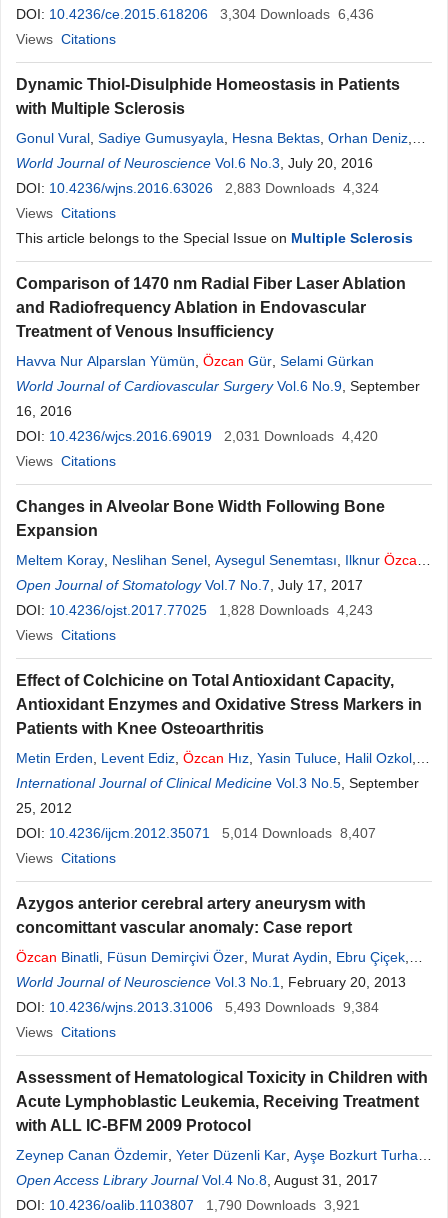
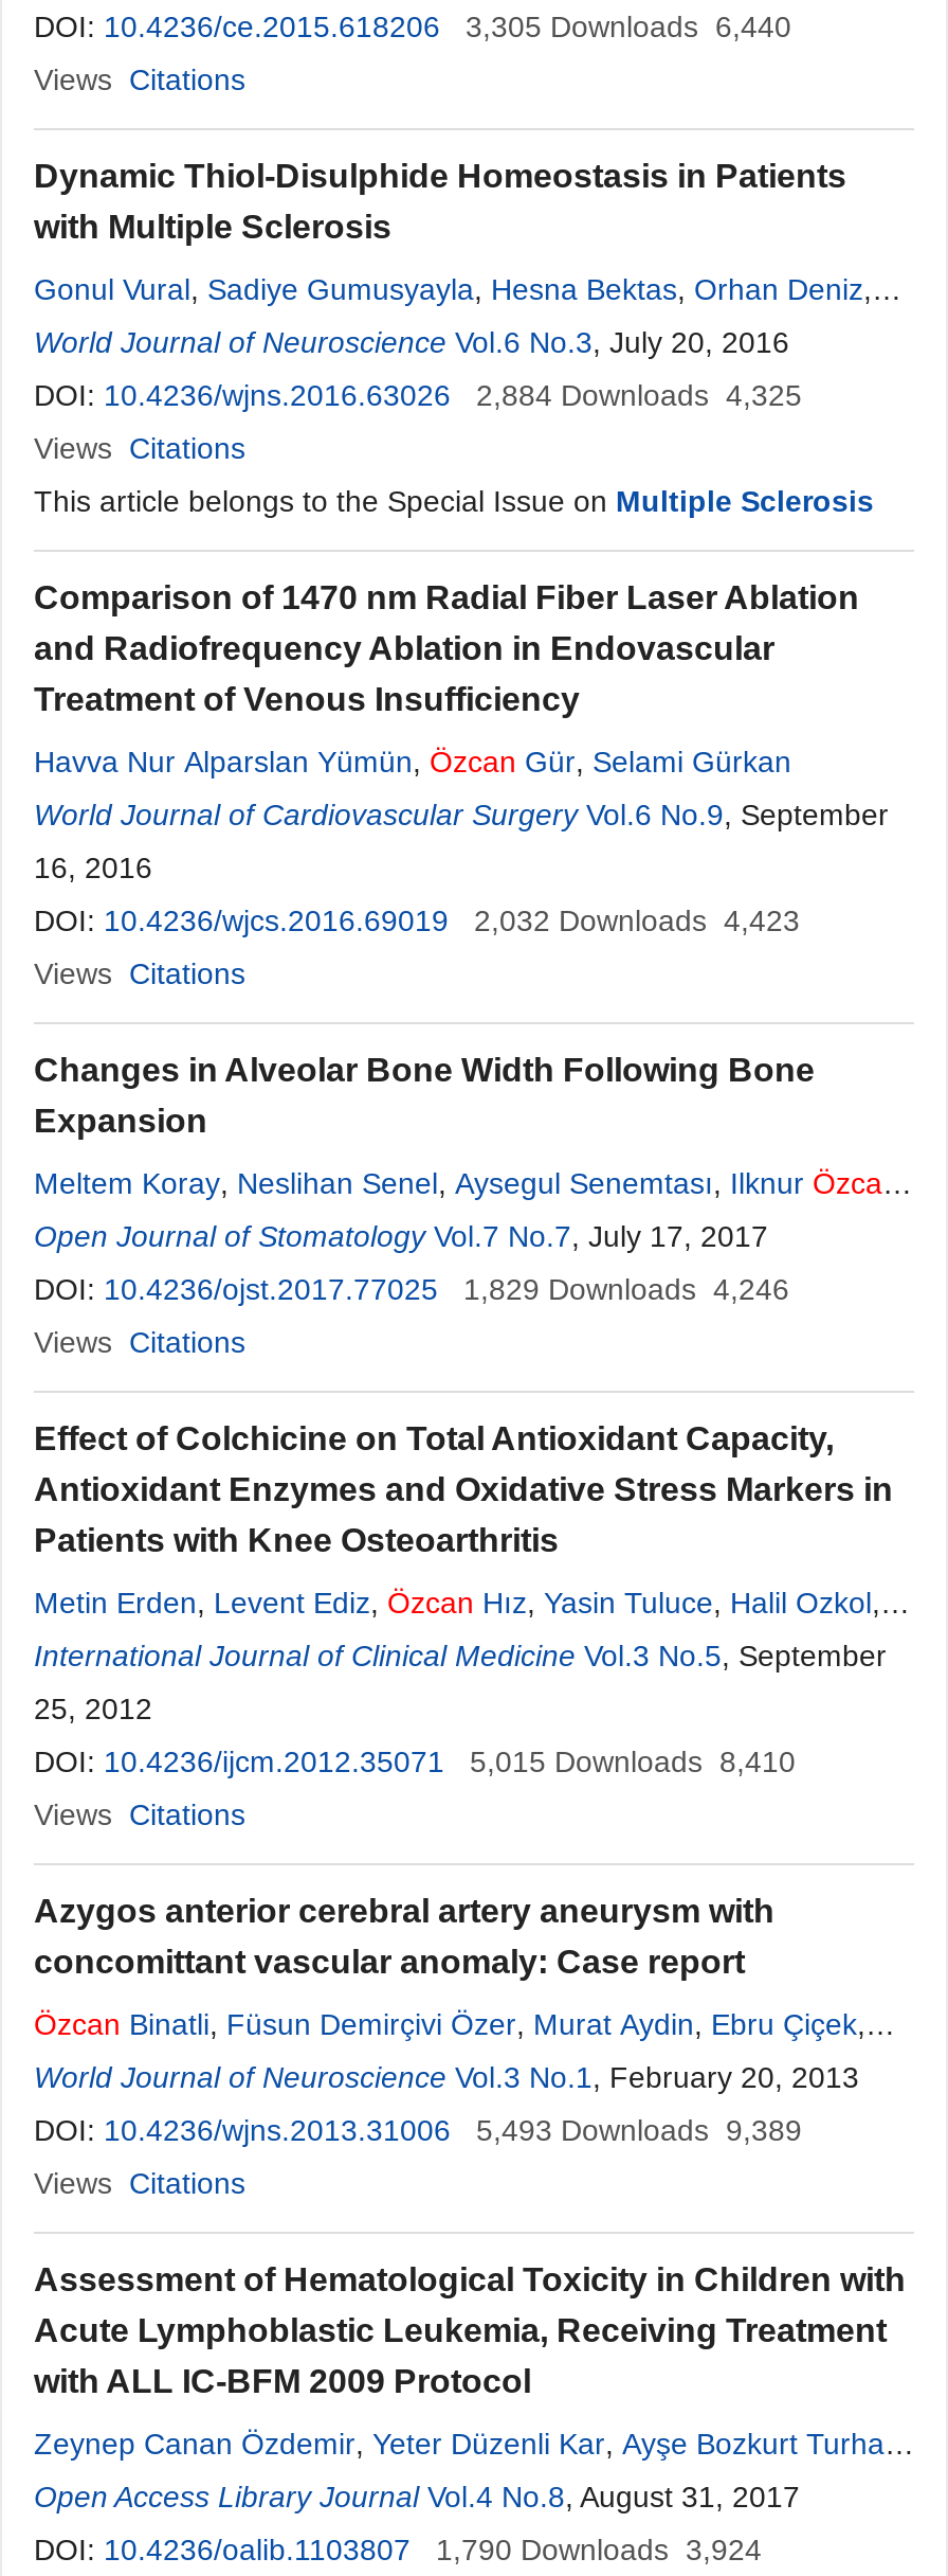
[16,6,374,22] DOI: 10.4236/ce.2015.618206 3,304 Downloads 6,436 -> [34,10,791,43] DOI: 10.4236/ce.2015.618206 3,305 Downloads 6,440
[16,180,379,196] DOI: 10.4236/wjns.2016.63026 2,883 Downloads 4,324 -> [34,378,802,412] DOI: 10.4236/wjns.2016.63026 2,884 Downloads 4,325
[16,428,378,444] DOI: 10.4236/wjcs.2016.69019 2,031 Downloads 4,420 -> [34,904,800,937] DOI: 10.4236/wjcs.2016.69019 2,032 Downloads 4,423
[16,602,373,618] DOI: 10.4236/ojst.2017.77025 1,828 Downloads 4,243 -> [34,1272,789,1306] DOI: 10.4236/ojst.2017.77025 1,829 Downloads 4,246
[16,825,376,841] DOI: 10.4236/ijcm.2012.35071 5,014 Downloads 8,407 -> [34,1745,796,1778] DOI: 10.4236/ijcm.2012.35071 5,015 Downloads 8,410
[16,999,379,1015] DOI: 10.4236/wjns.2013.31006 5,493 Downloads 9,384 -> [34,2113,802,2147] DOI: 10.4236/wjns.2013.31006 5,493 Downloads 9,389
[16,1197,360,1213] DOI: 10.4236/oalib.1103807 1,790 Downloads 3,921 -> [34,2533,762,2566] DOI: 10.4236/oalib.1103807 1,790 Downloads 3,924

